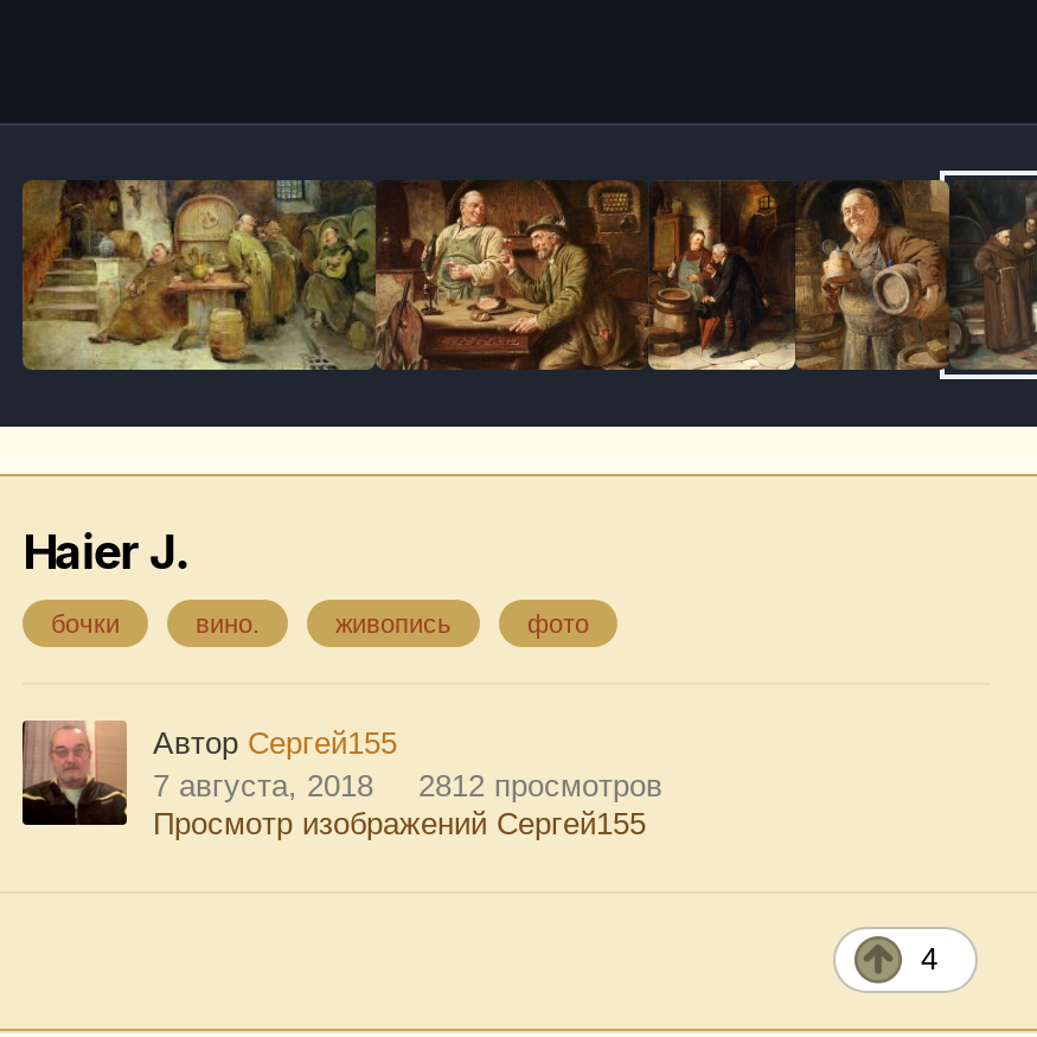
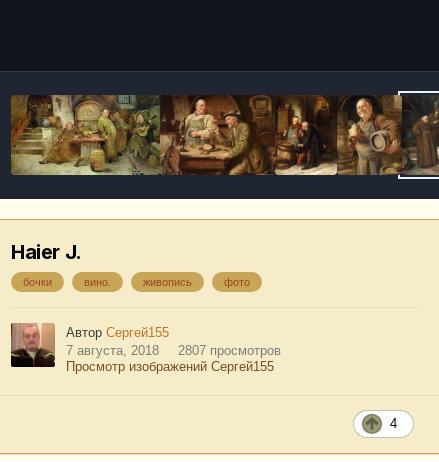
[153,769,662,804] 7 августа, 2018 2812 просмотров -> [66,343,281,358] 7 августа, 2018 2807 просмотров

